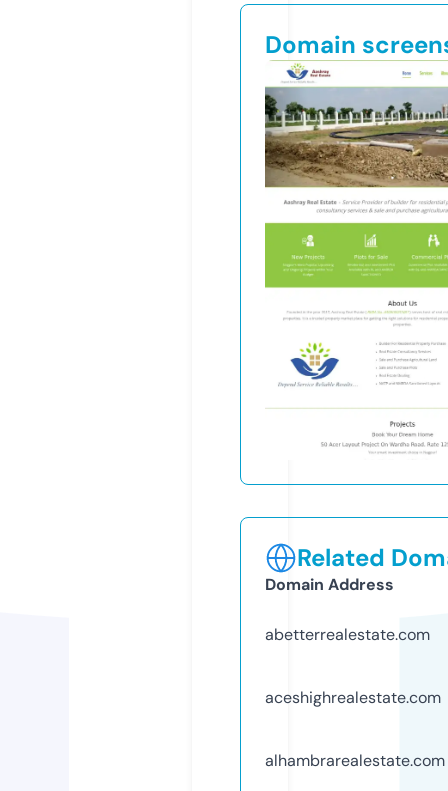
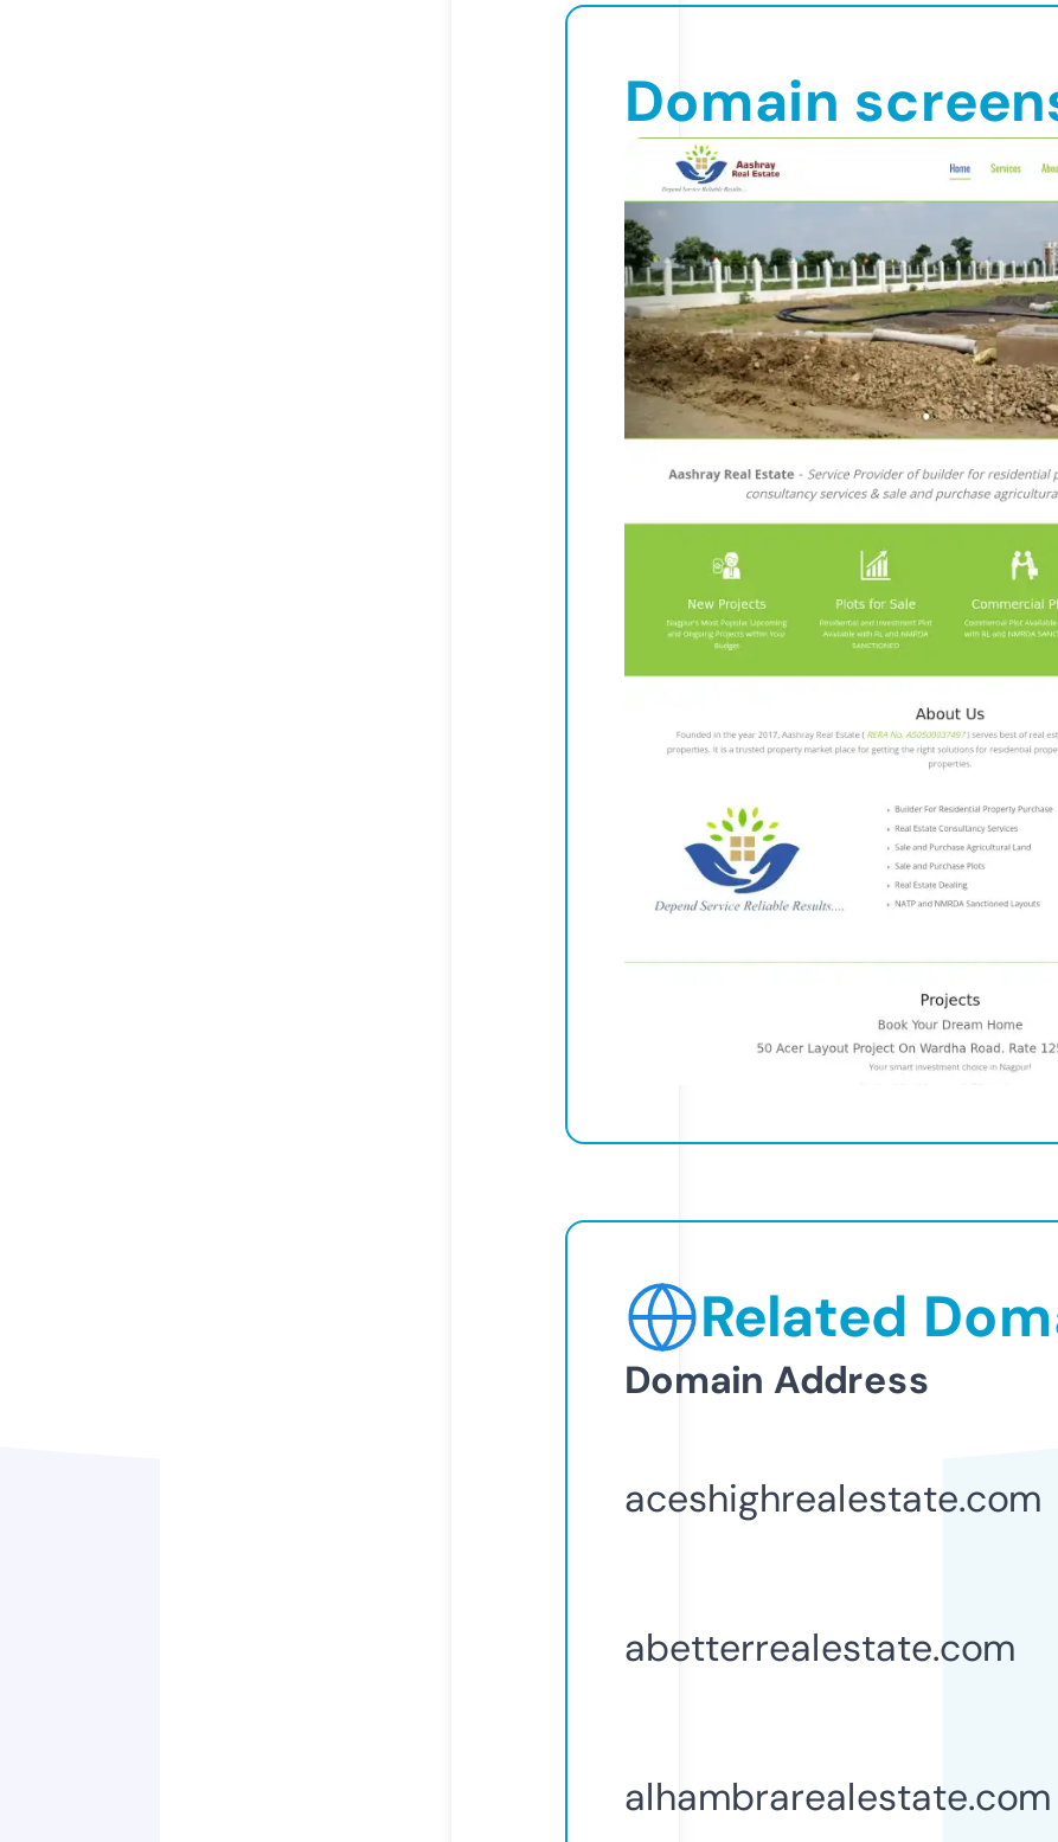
moved [265,624,430,645] -> [624,1622,1015,1672]: abetterrealestate.com
moved [265,687,441,708] -> [624,1473,1041,1523]: aceshighrealestate.com

